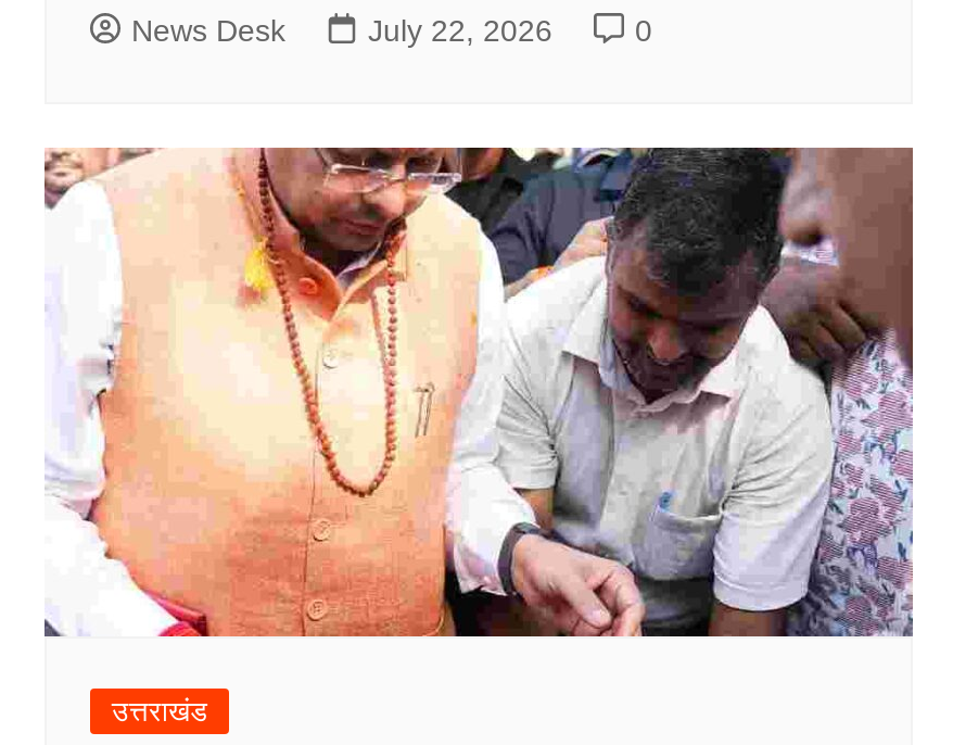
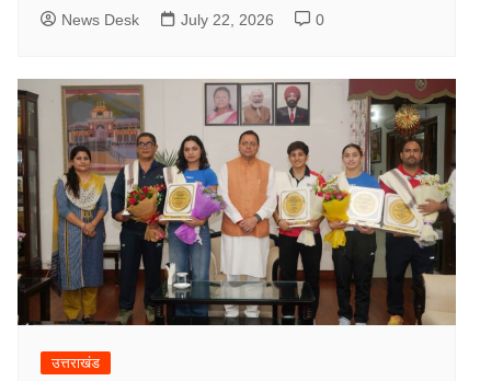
[42,147,915,640] [image] -> [16,79,457,326] [image]

